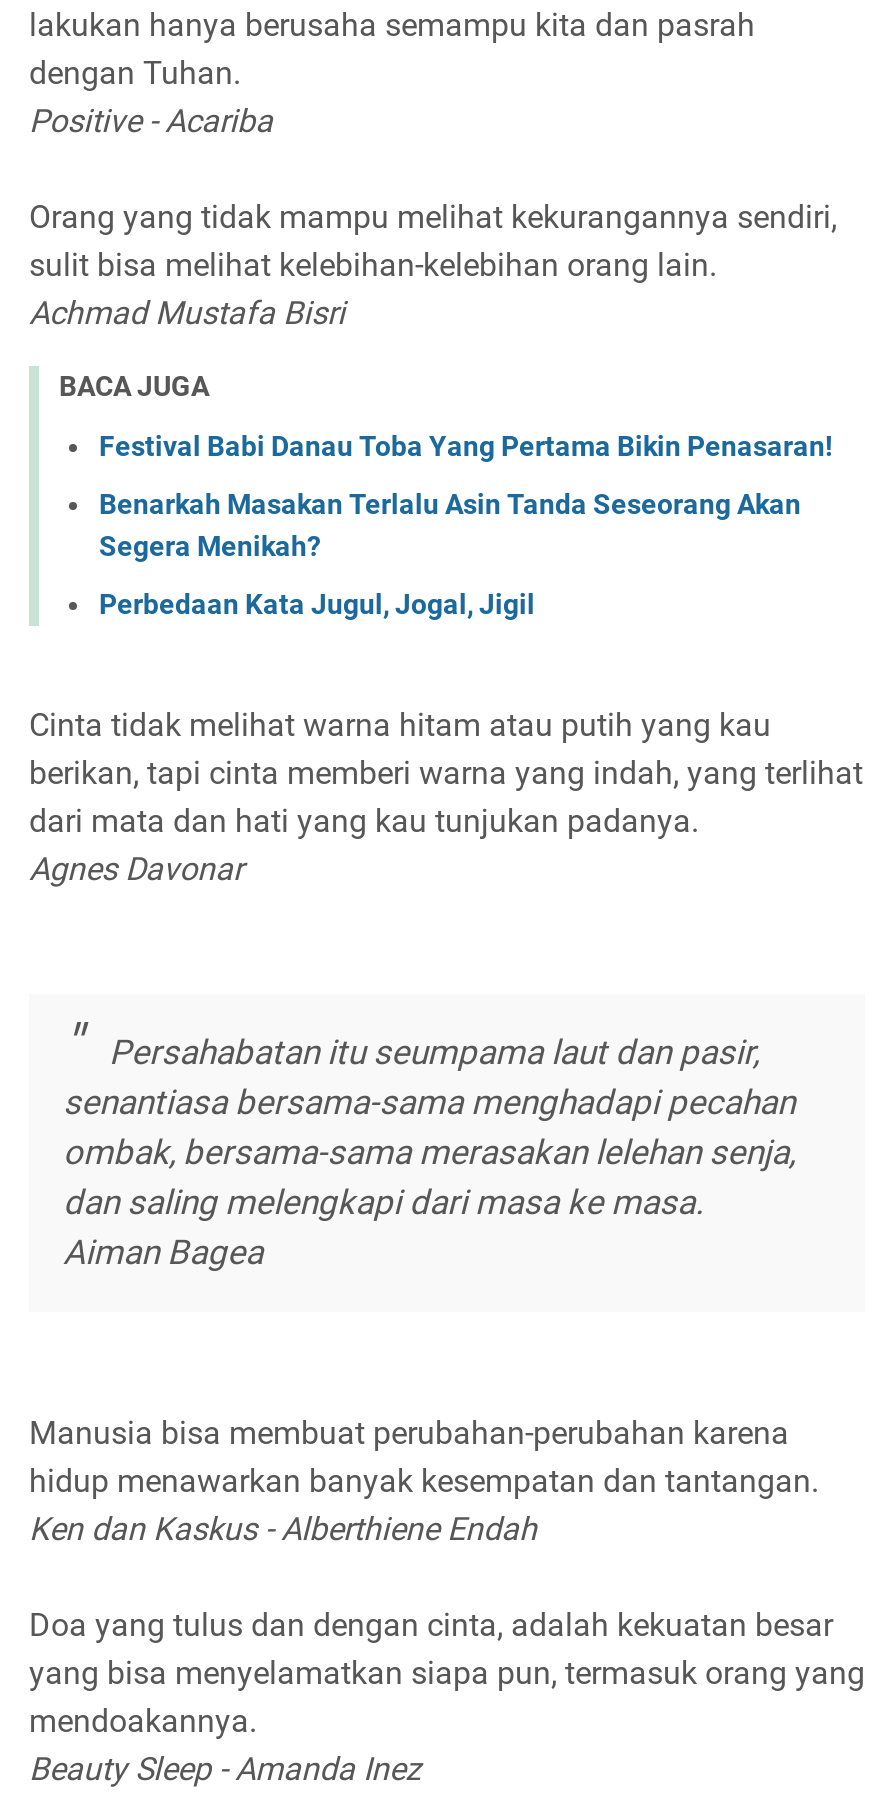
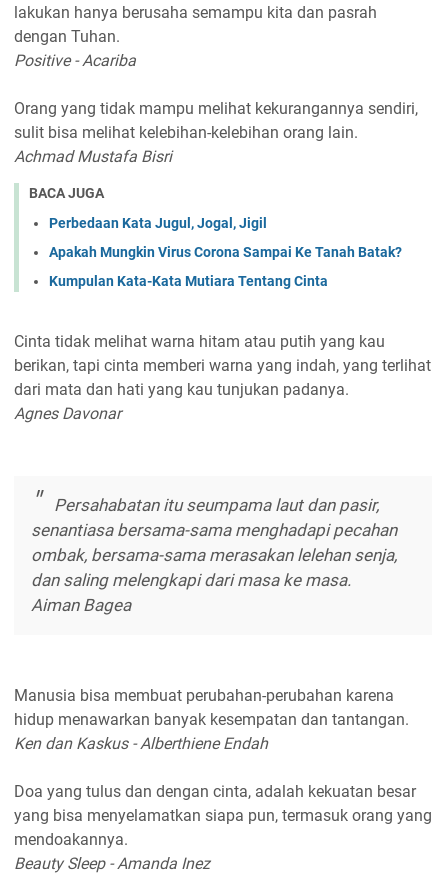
[99,430,833,562] Festival Babi Danau Toba Yang Pertama Bikin Penasaran! | Benarkah Masakan Terlalu Asin Tanda Seseorang Akan | Segera Menikah? -> none
moved [99,588,535,620] -> [49,215,267,231]: Perbedaan Kata Jugul, Jogal, Jigil
none -> [49,244,402,289] Apakah Mungkin Virus Corona Sampai Ke Tanah Batak? | Kumpulan Kata-Kata Mutiara Tentang Cinta

